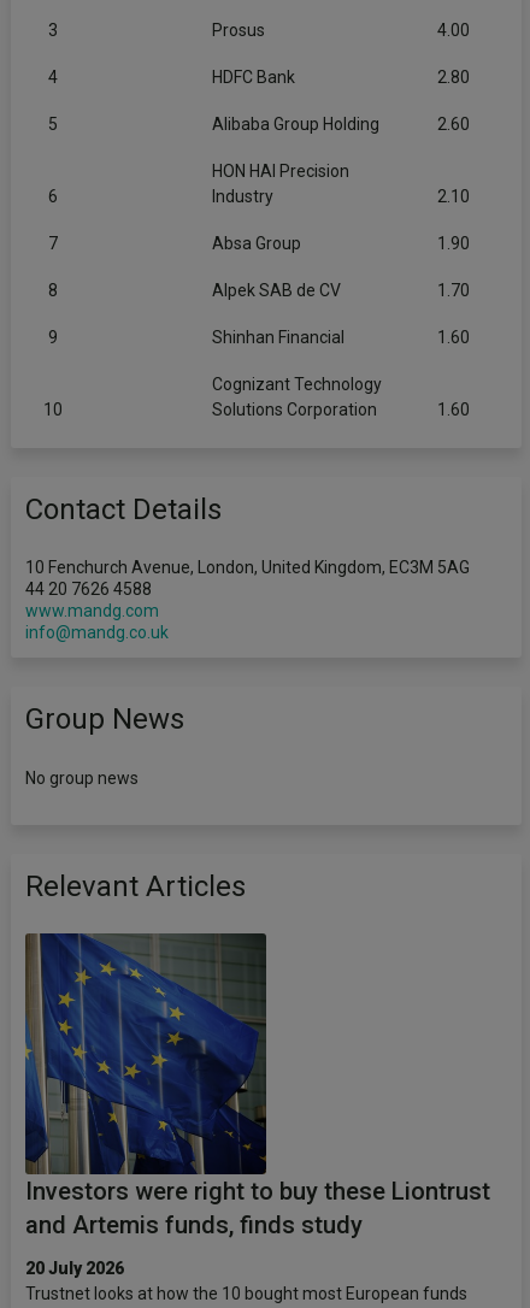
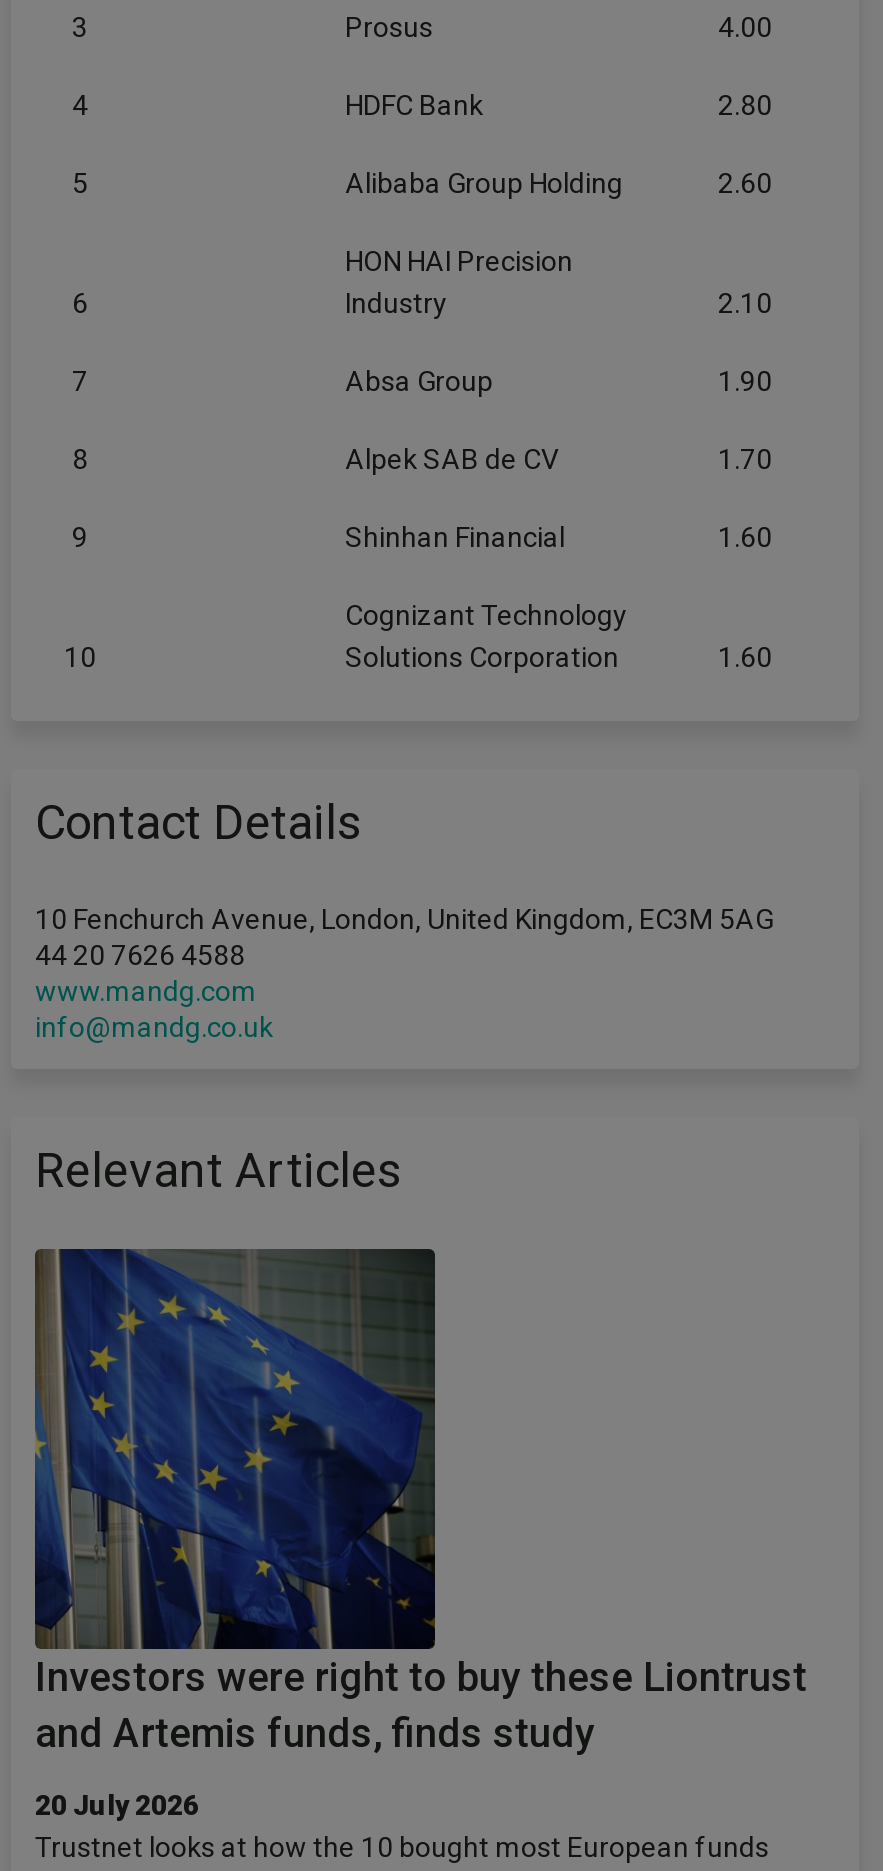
[25,702,184,788] Group News | No group news -> none

